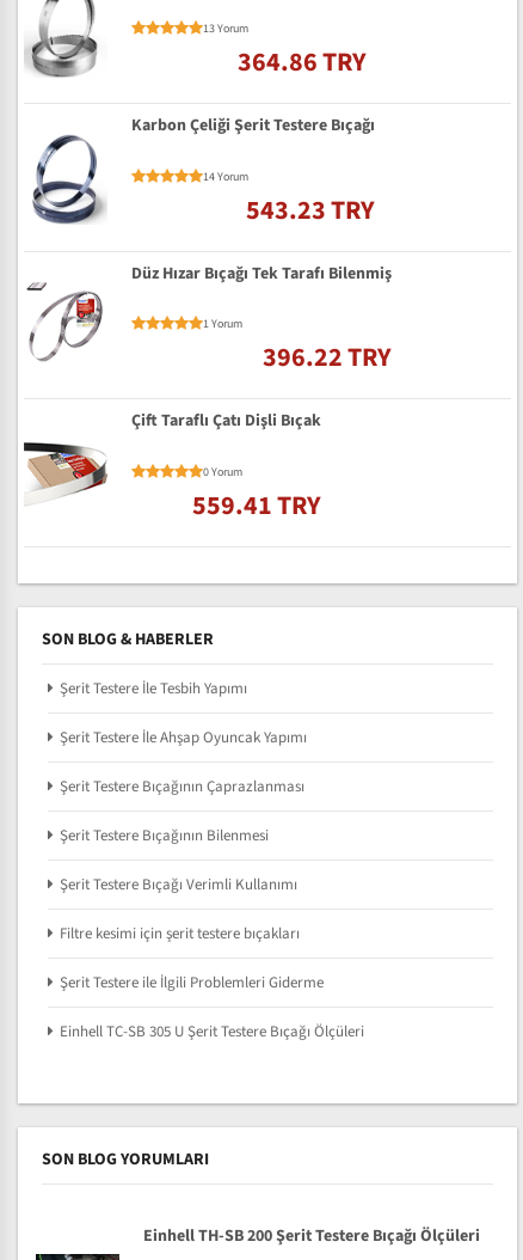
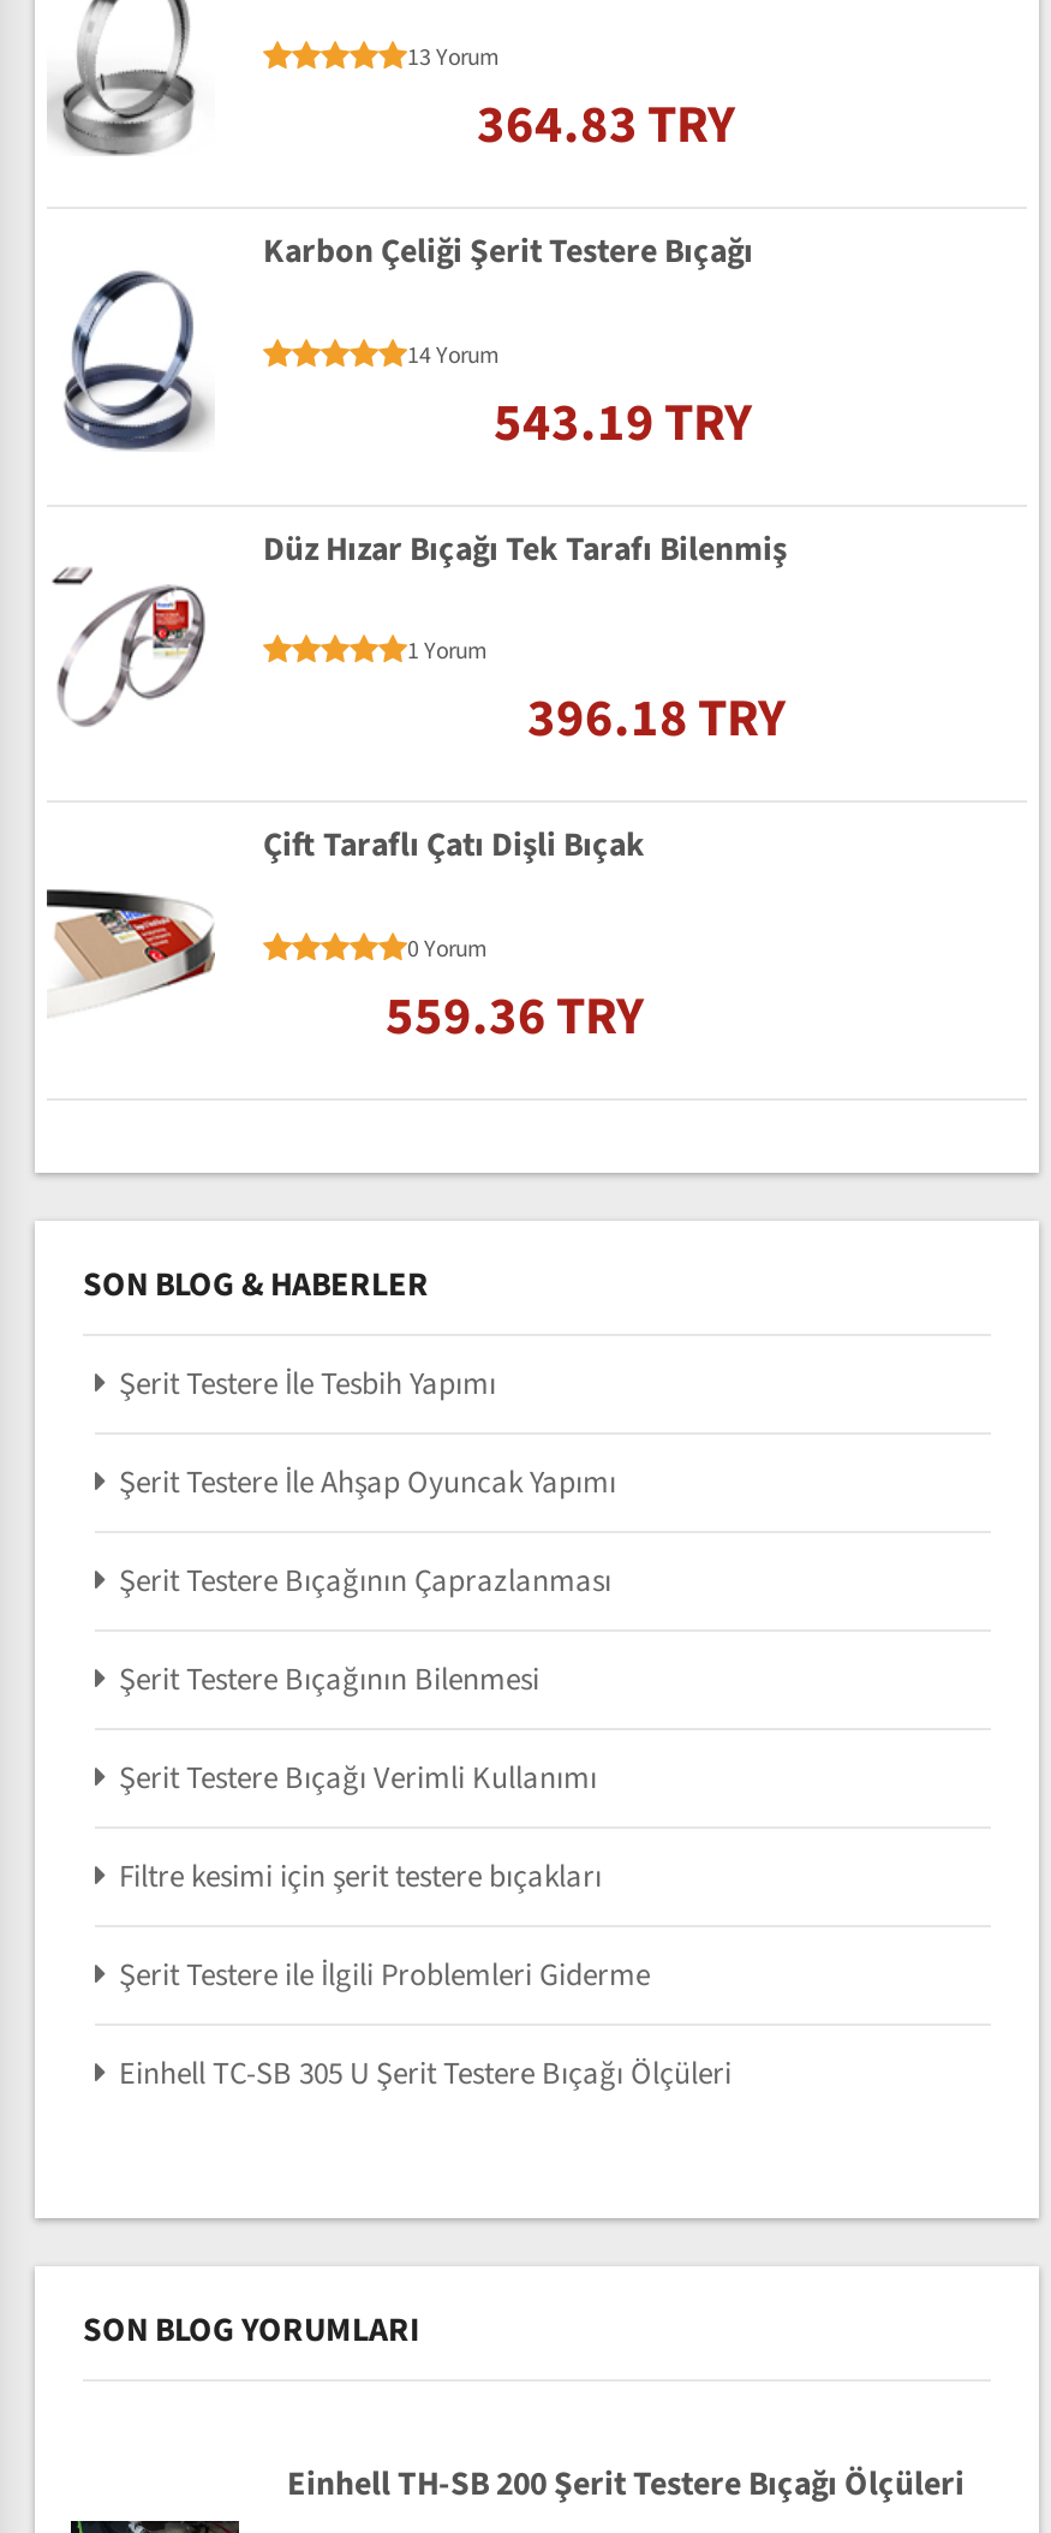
[238,43,367,81] 364.86 TRY -> [477,87,736,163] 364.83 TRY
[246,191,375,229] 543.23 TRY -> [494,384,753,460] 543.19 TRY
[263,339,392,377] 396.22 TRY -> [527,681,787,757] 396.18 TRY
[192,486,321,525] 559.41 TRY -> [386,978,645,1055] 559.36 TRY

